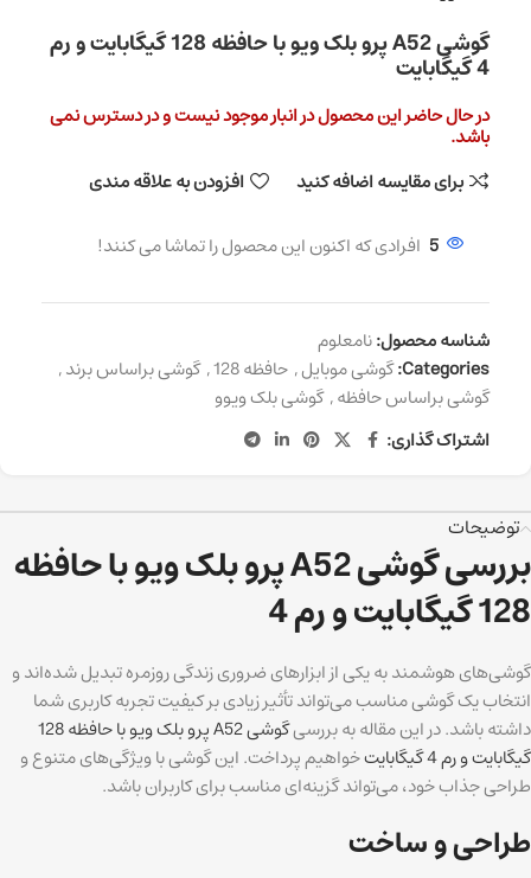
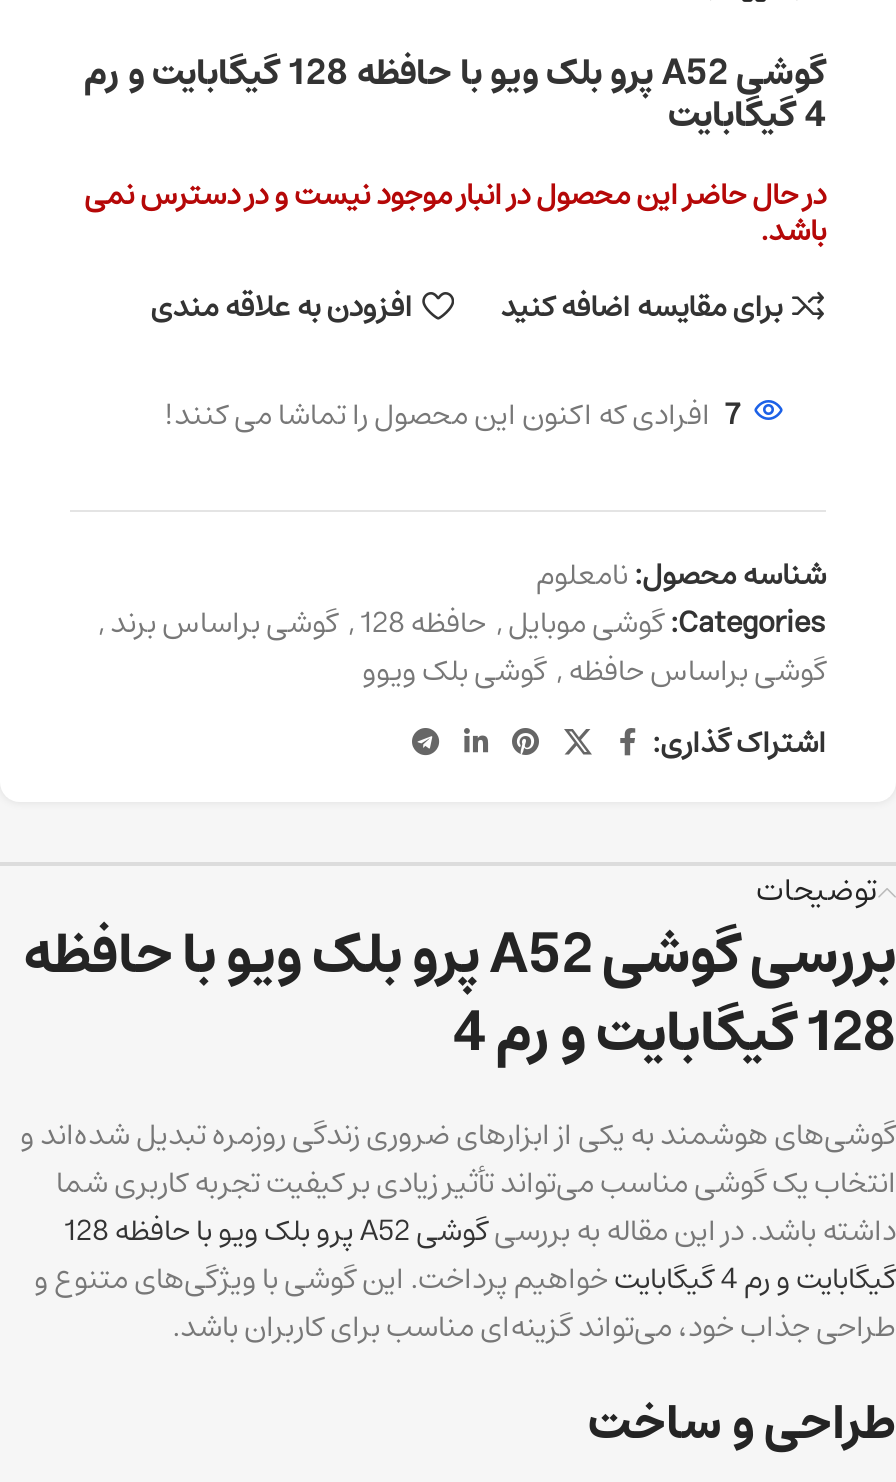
[97,230,439,262] 5 افرادی که اکنون این محصول را تماشا می کنند! -> [164,389,740,443] 7 افرادی که اکنون این محصول را تماشا می کنند!

